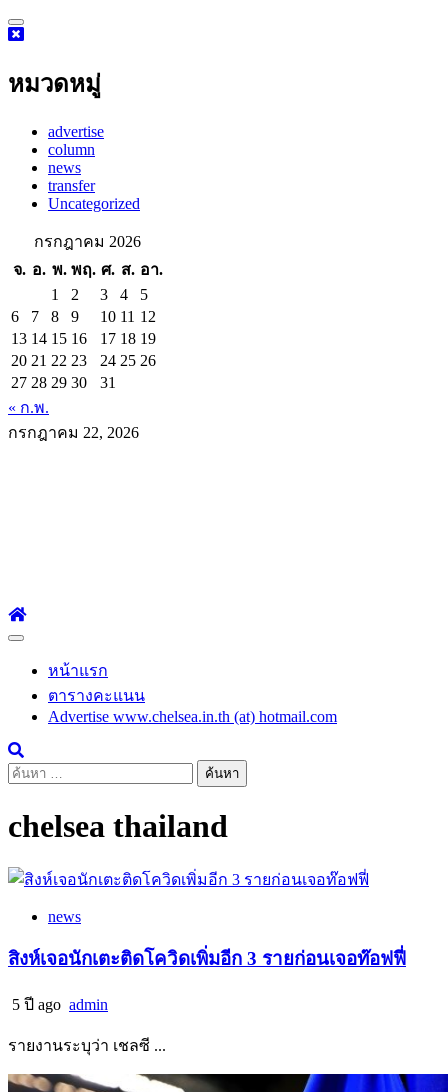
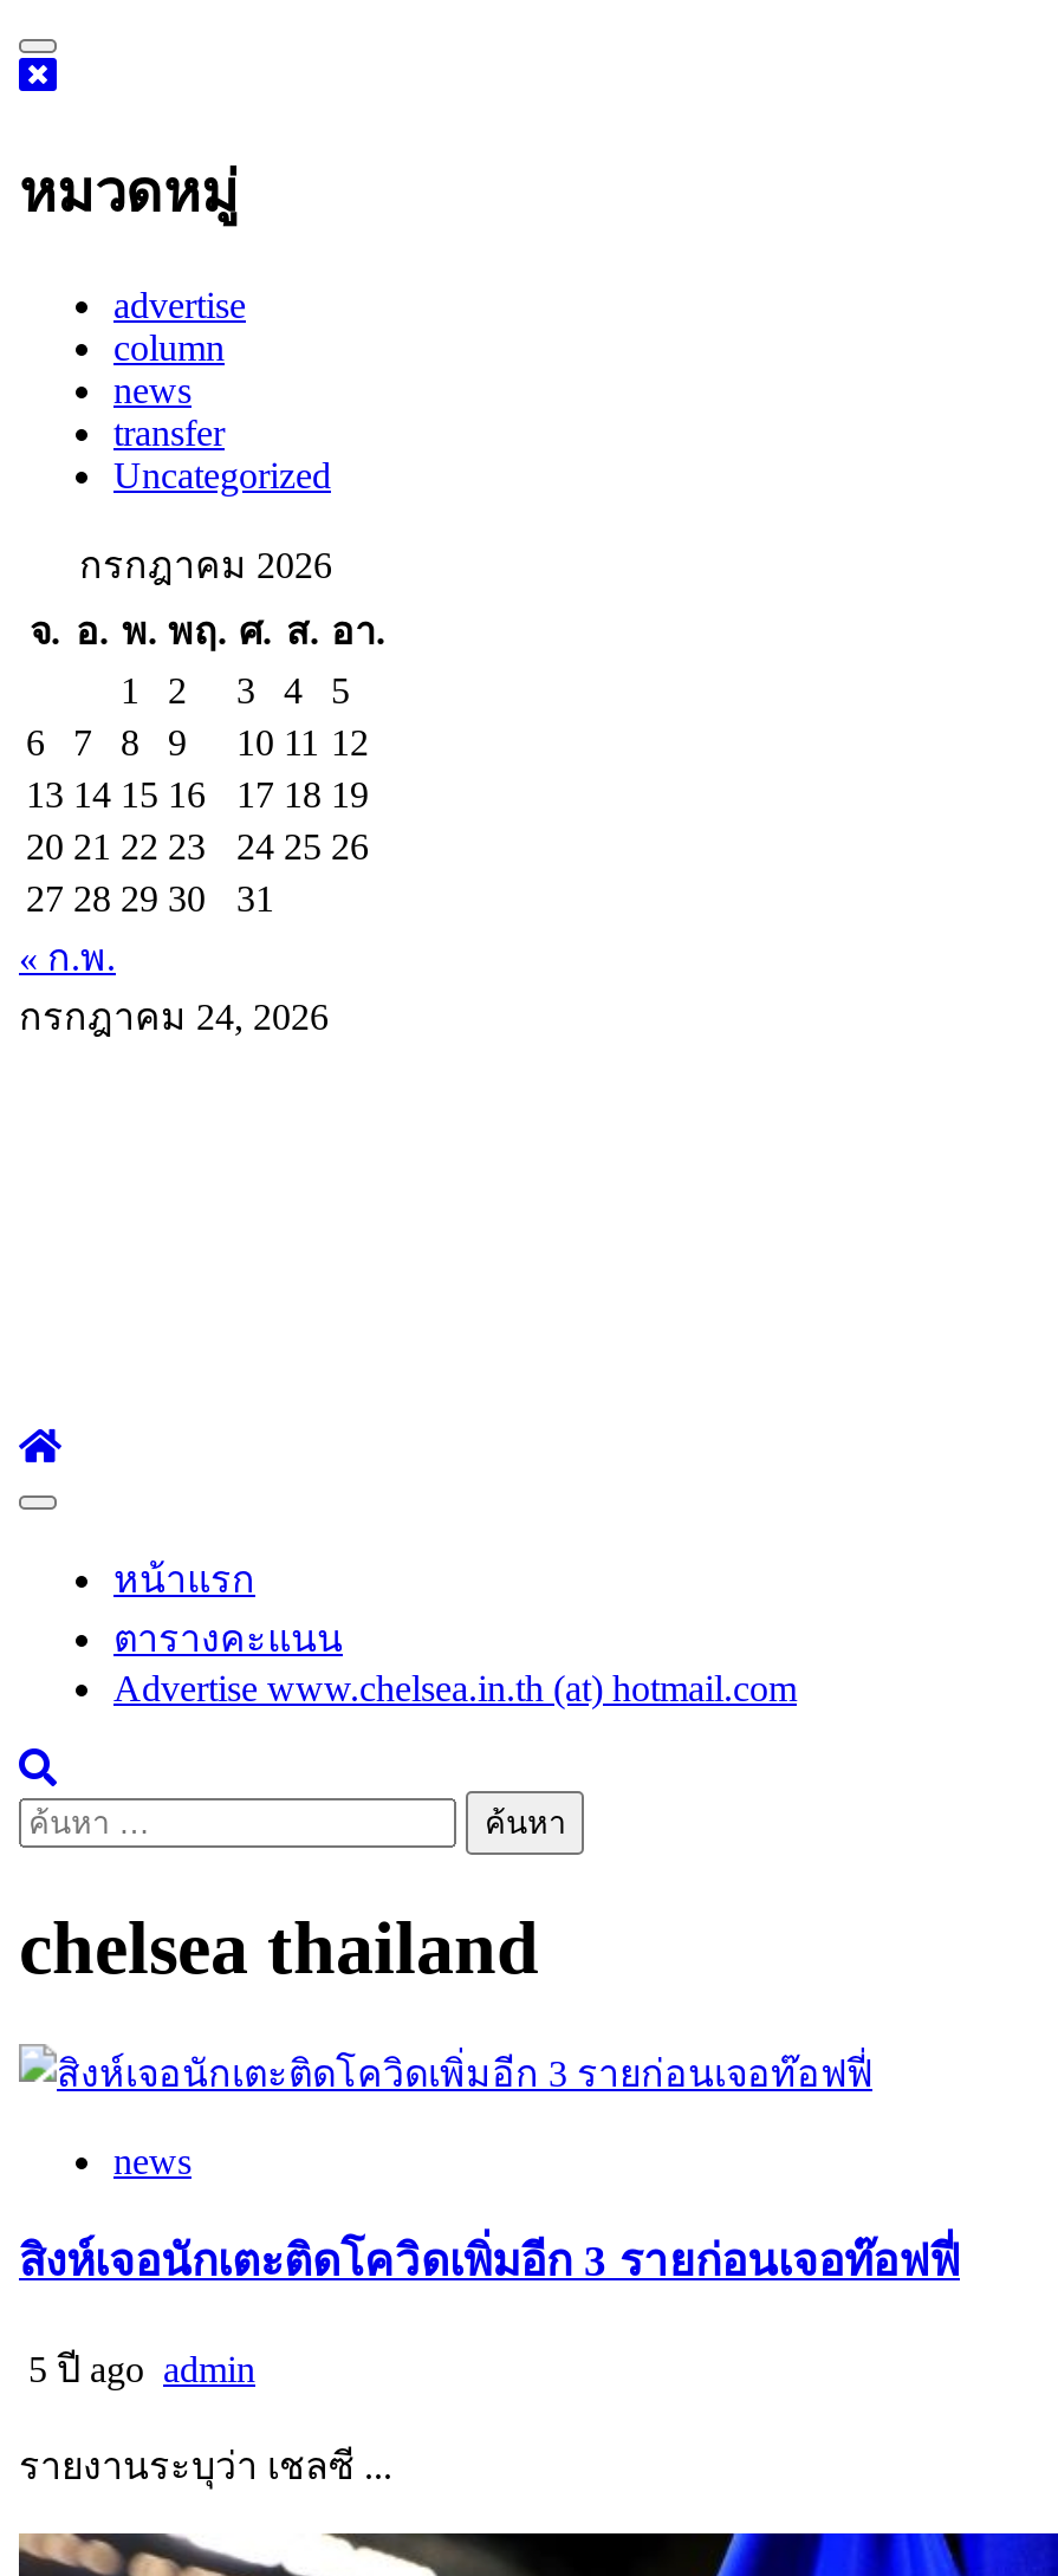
[8,424,139,441] กรกฎาคม 22, 2026 -> [19,996,329,1036] กรกฎาคม 24, 2026

